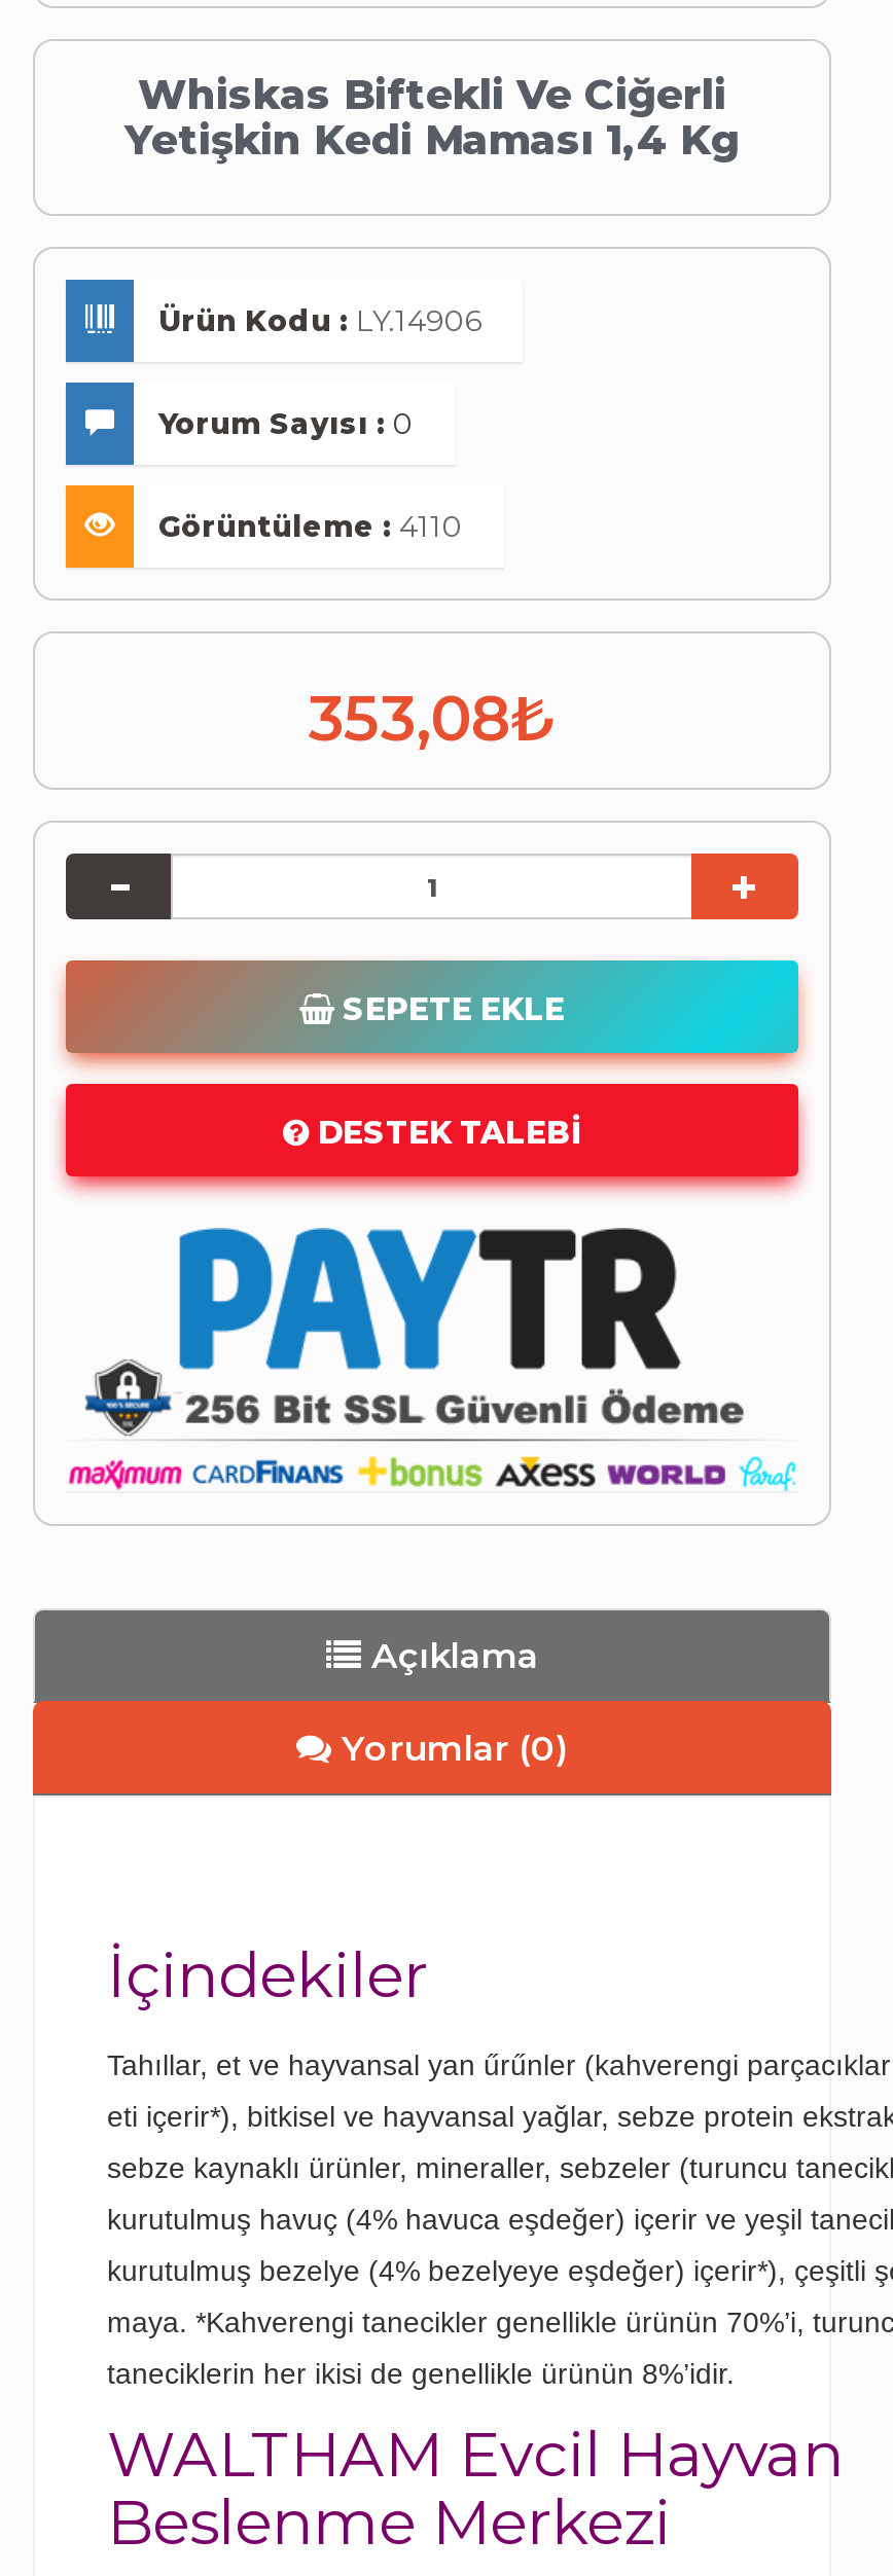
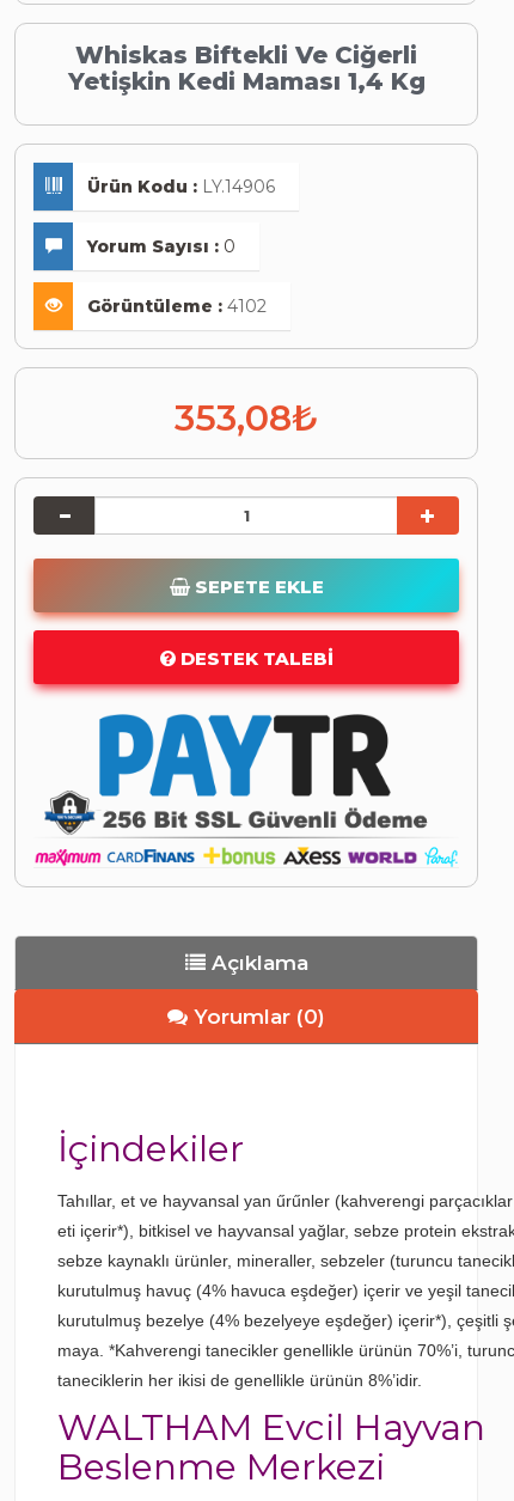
[158,508,463,545] Görüntüleme : 4110 -> [87,295,267,317] Görüntüleme : 4102

